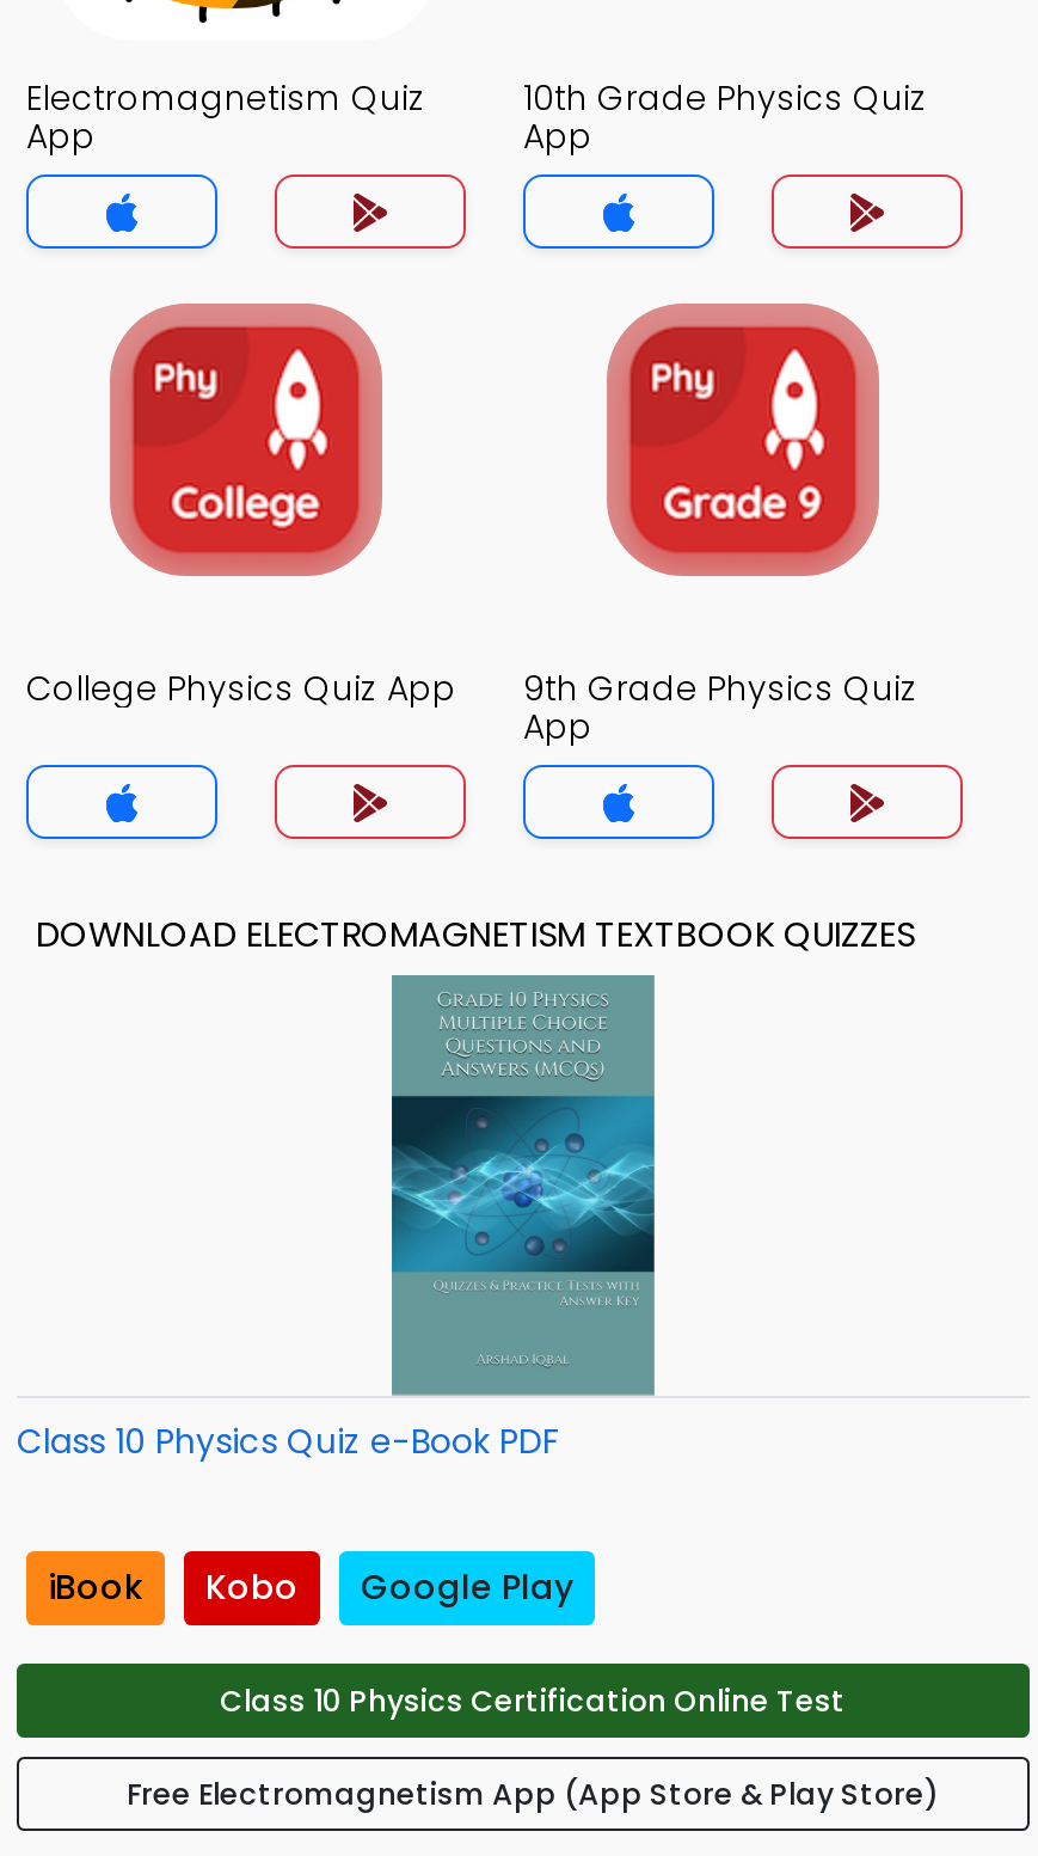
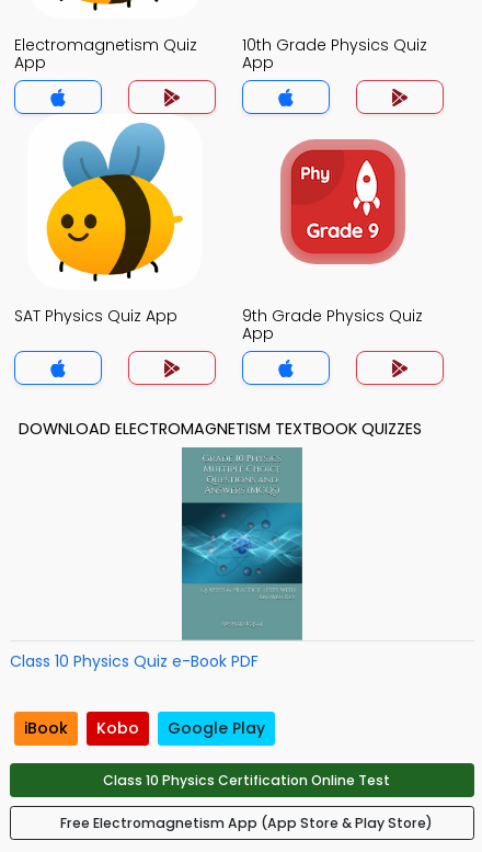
[26,268,456,712] [image] | College Physics Quiz App -> [14,122,184,327] [image] | SAT Physics Quiz App

